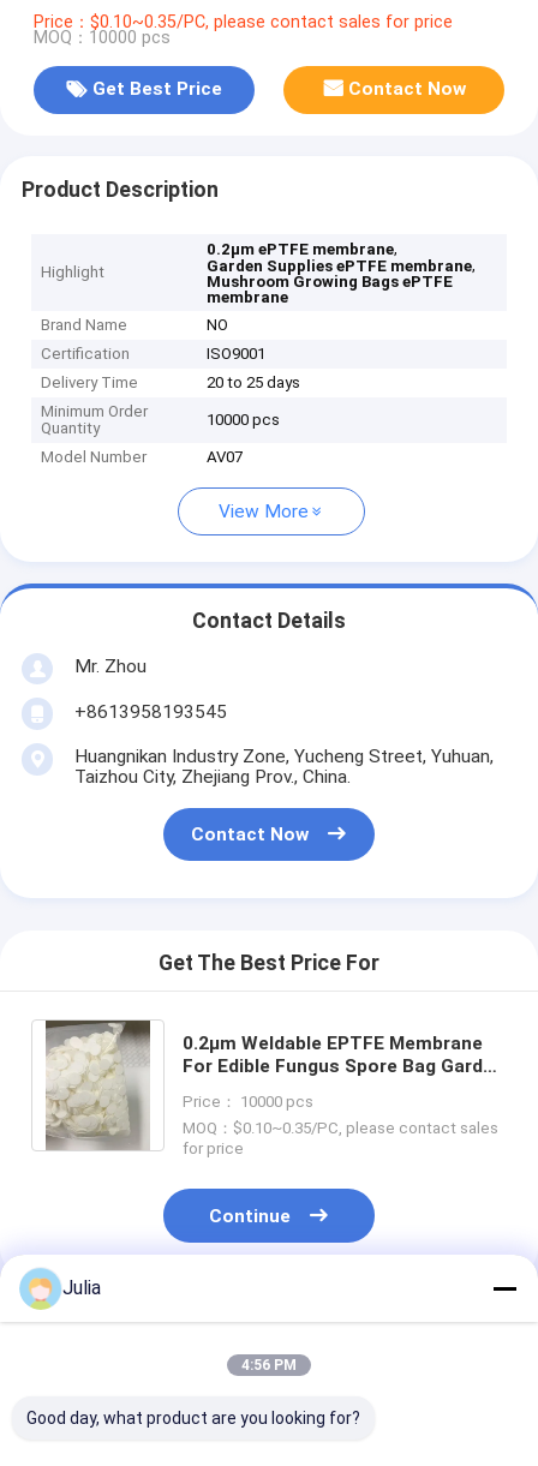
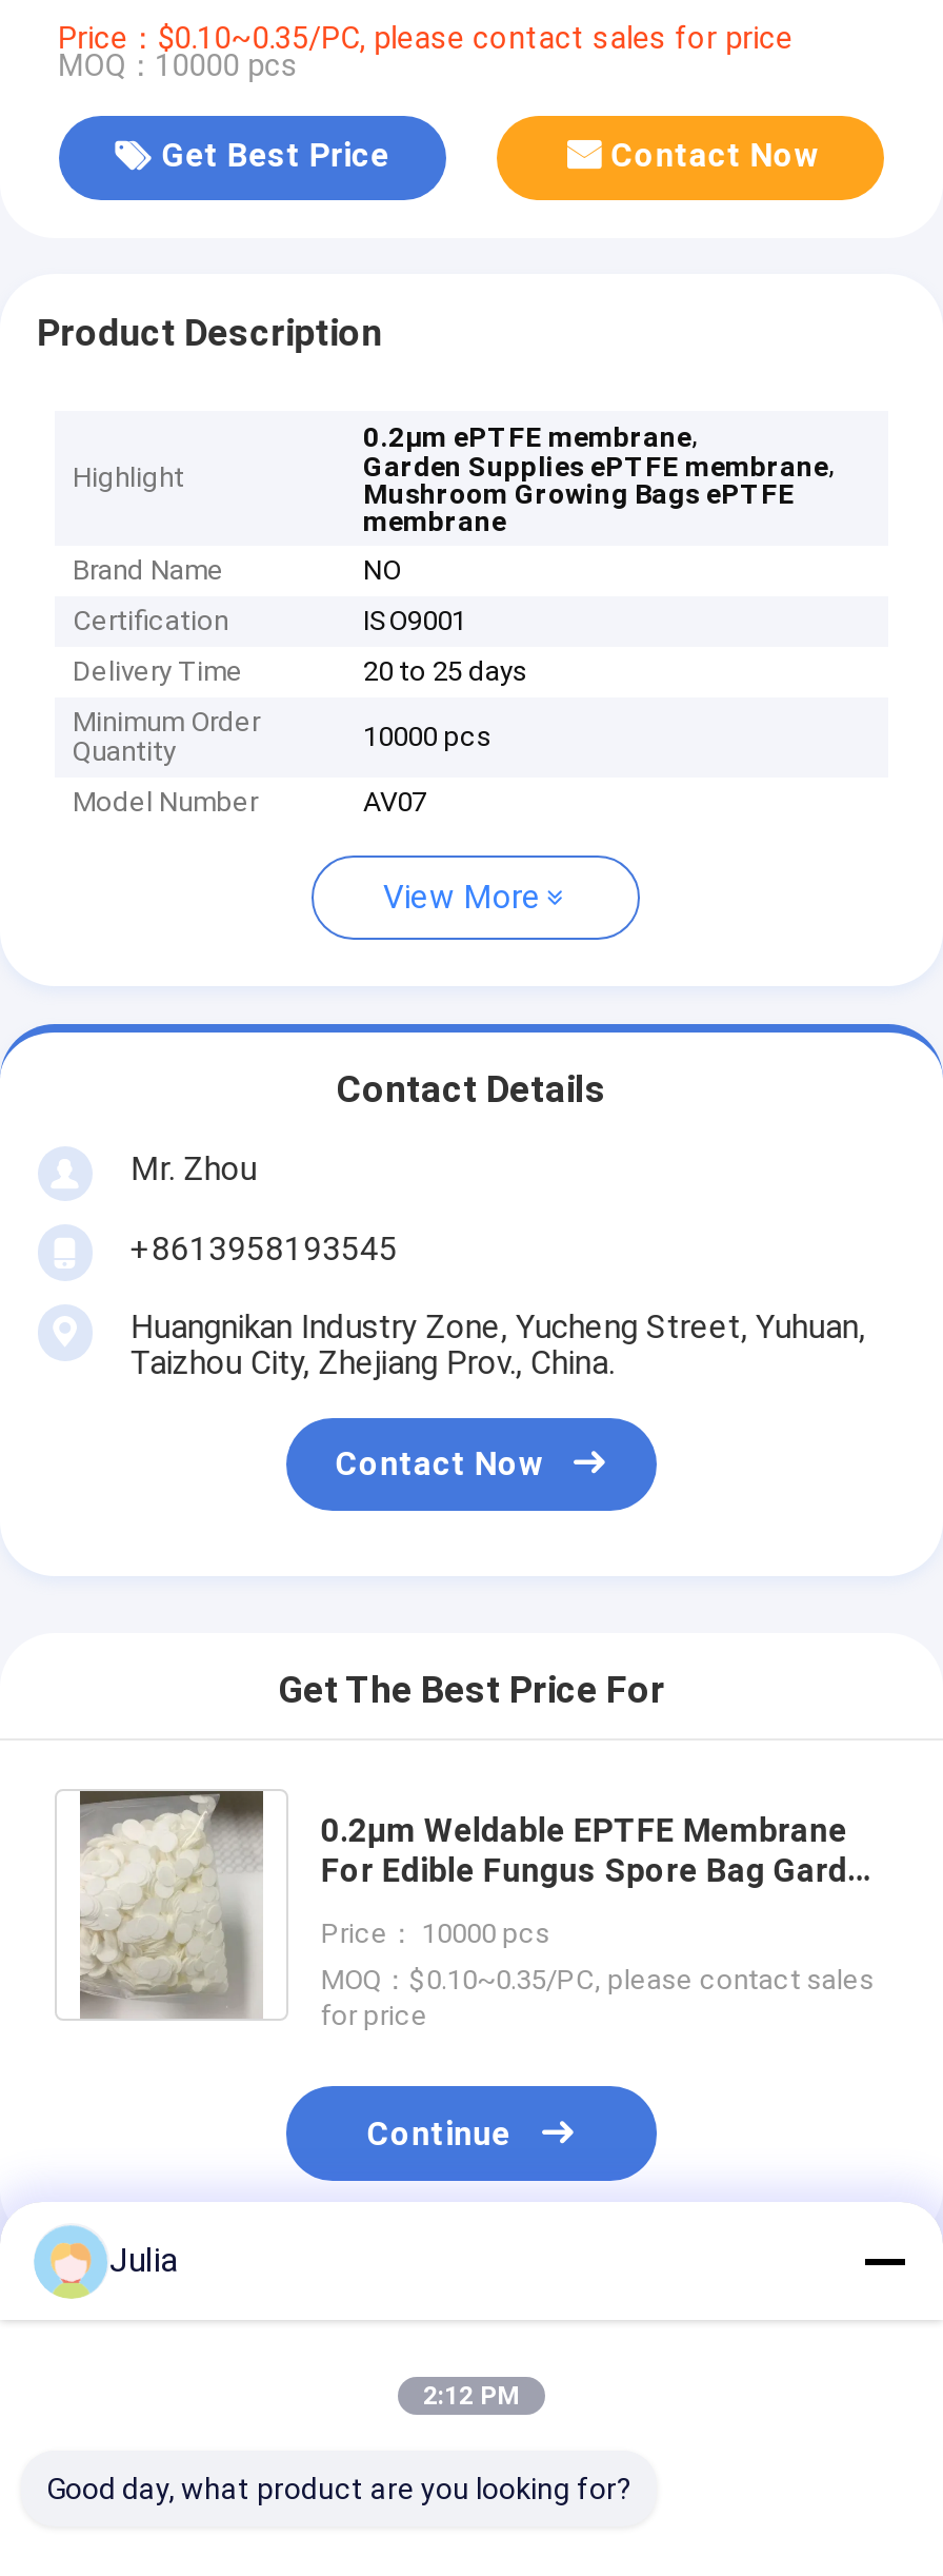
[241,1357,297,1374] 4:56 PM -> [423,2381,520,2411] 2:12 PM

